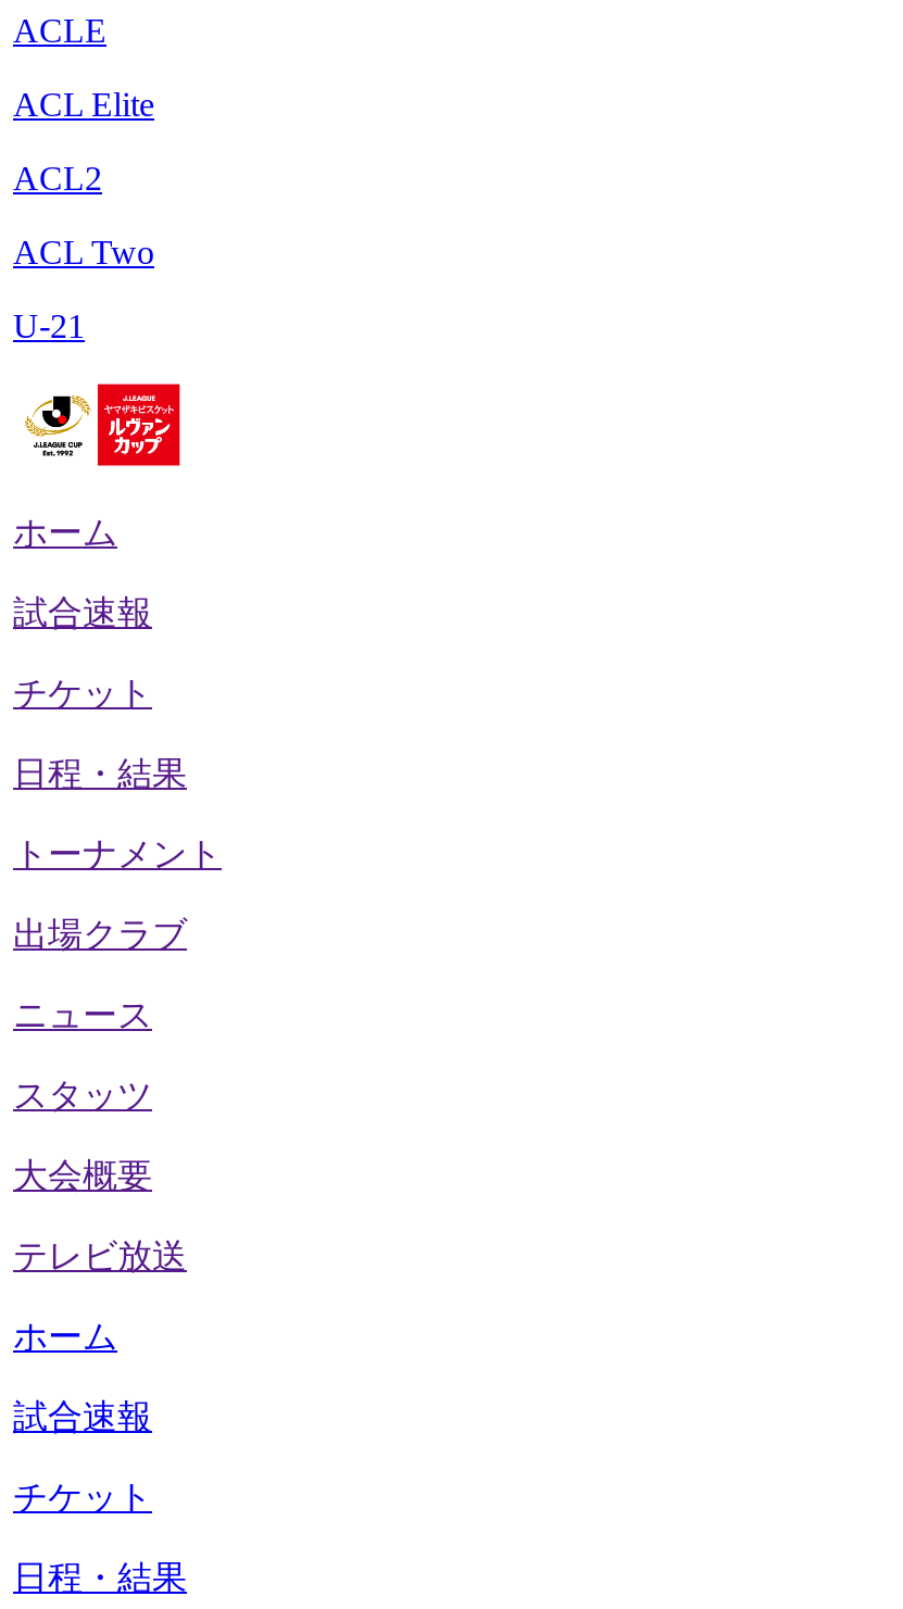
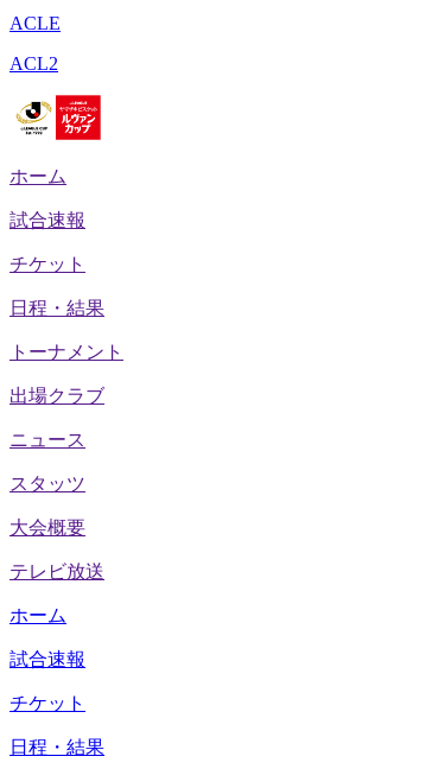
[13,86,154,123] ACL Elite -> none
[13,234,154,344] ACL Two | U-21 -> none

